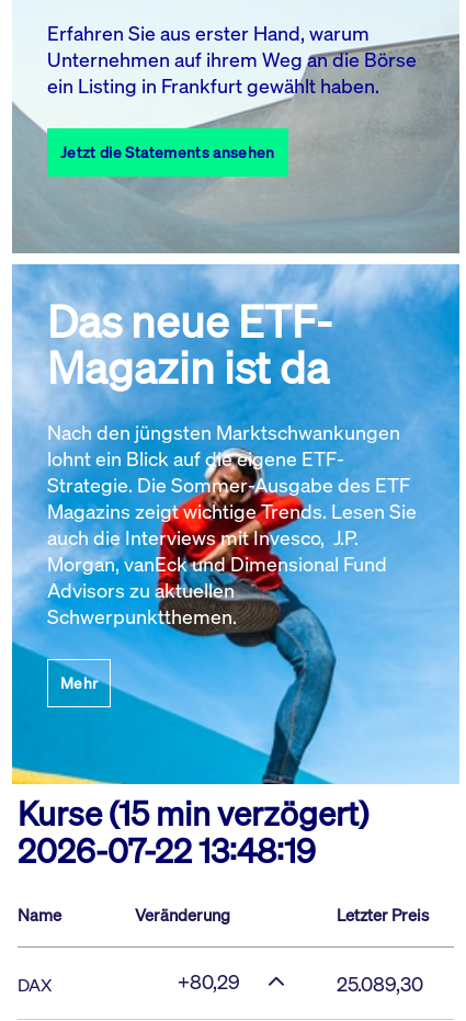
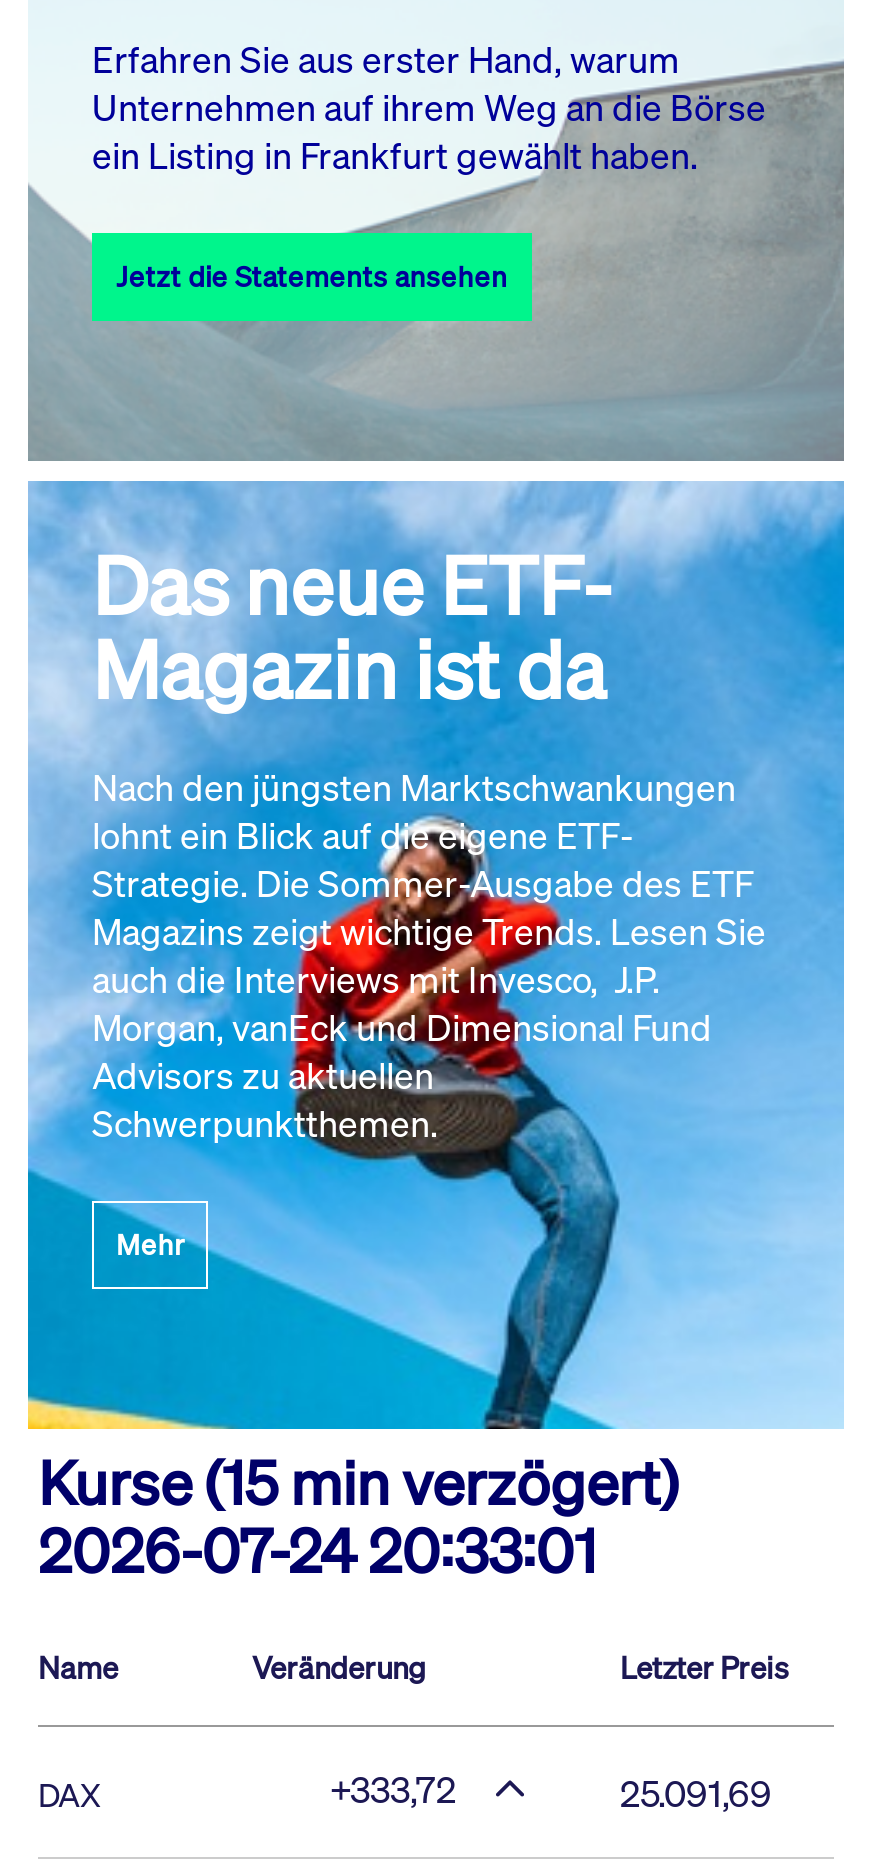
[18,829,316,873] 2026-07-22 13:48:19 -> [38,1511,596,1591] 2026-07-24 20:33:01
[178,968,240,995] +80,29 -> [330,1765,456,1813] +333,72
[337,971,423,997] 25.089,30 -> [620,1769,772,1817] 25.091,69

